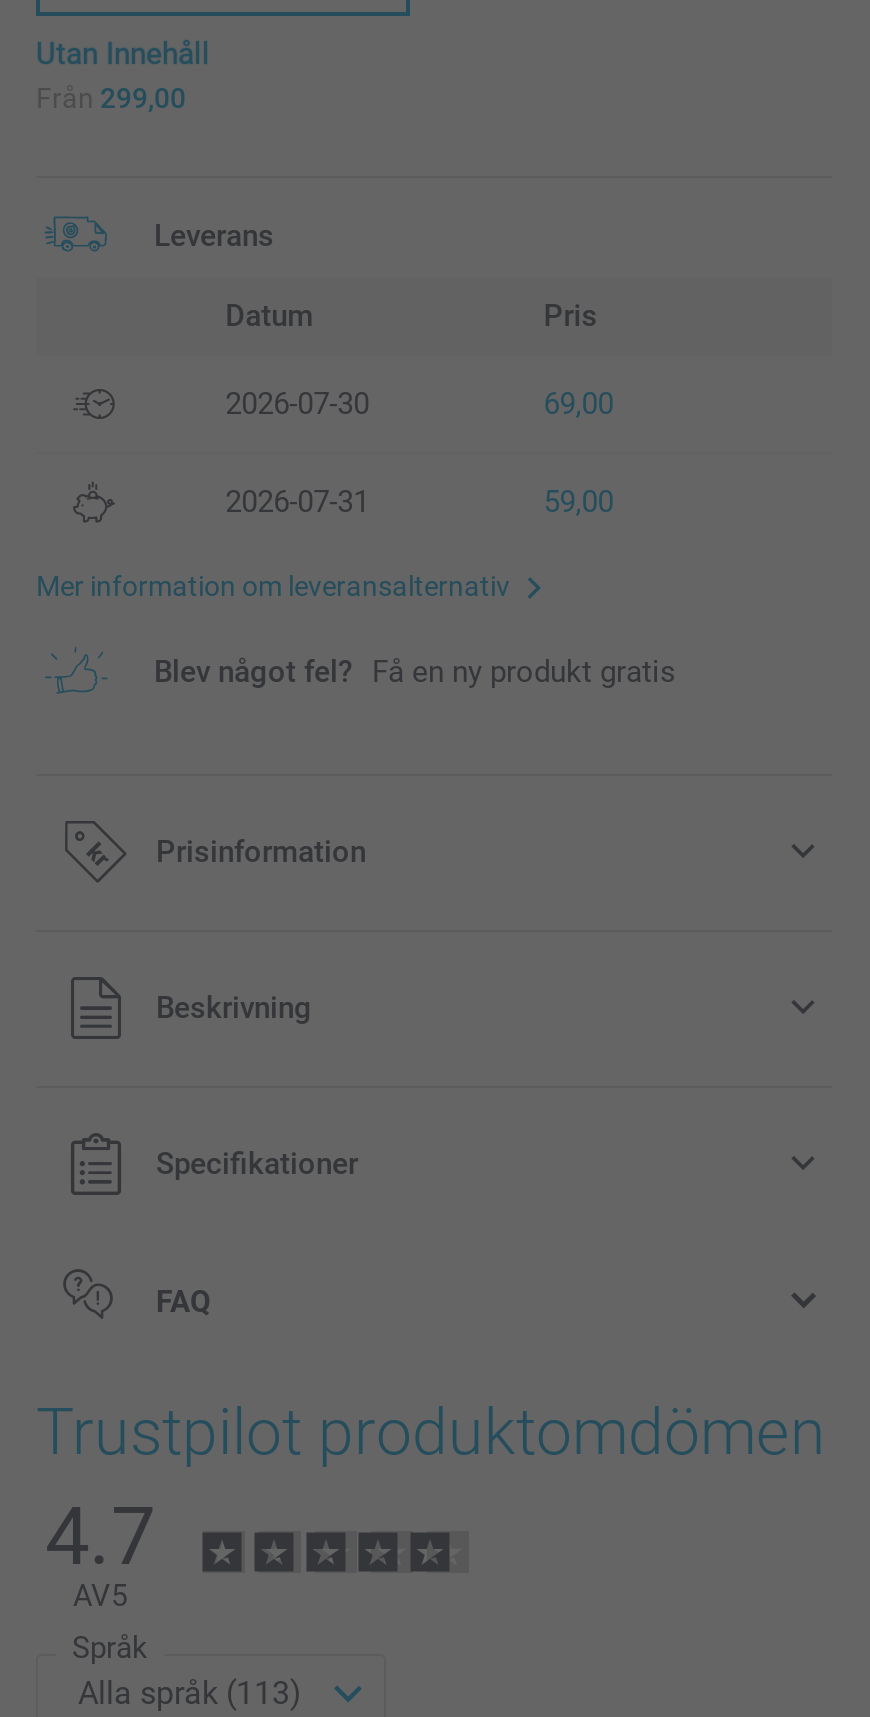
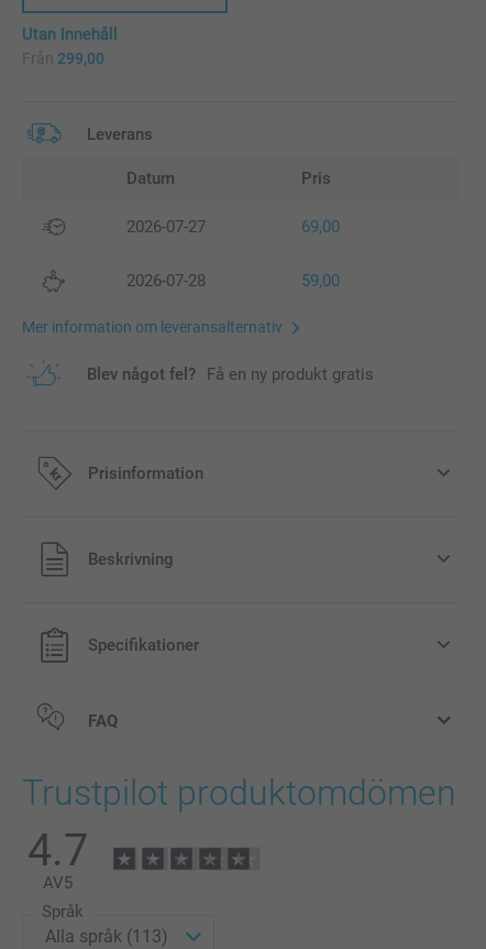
[225,385,369,421] 2026-07-30 -> [126,216,205,236] 2026-07-27
[225,483,369,519] 2026-07-31 -> [126,270,205,290] 2026-07-28

